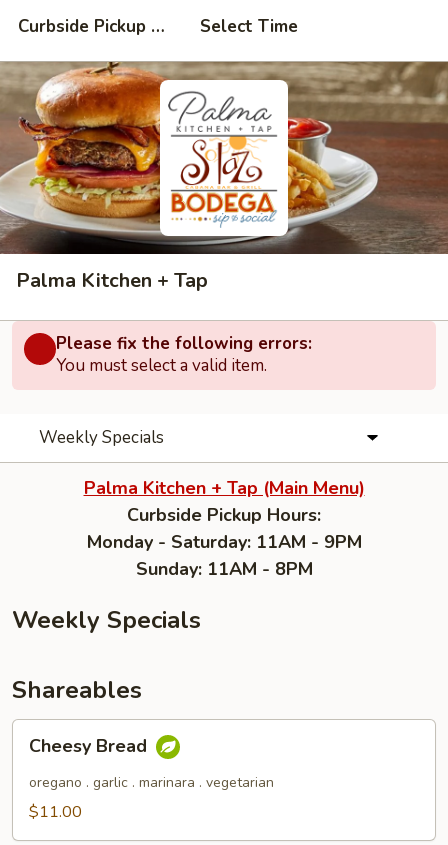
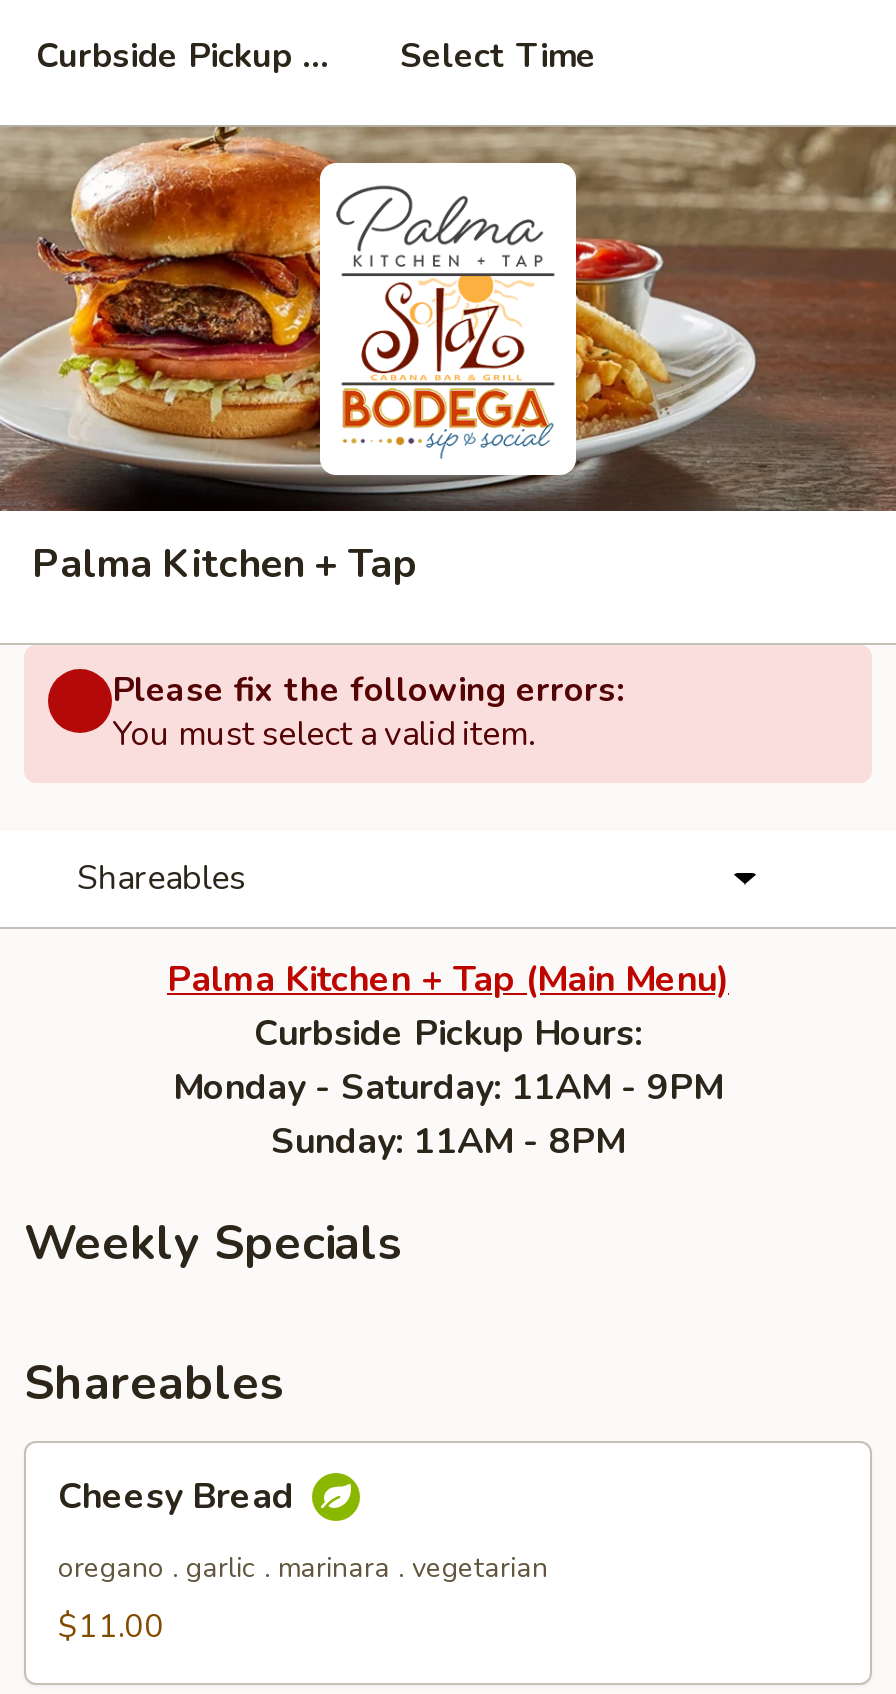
[39,426,164,449] Weekly Specials -> [77,855,245,901] Shareables

